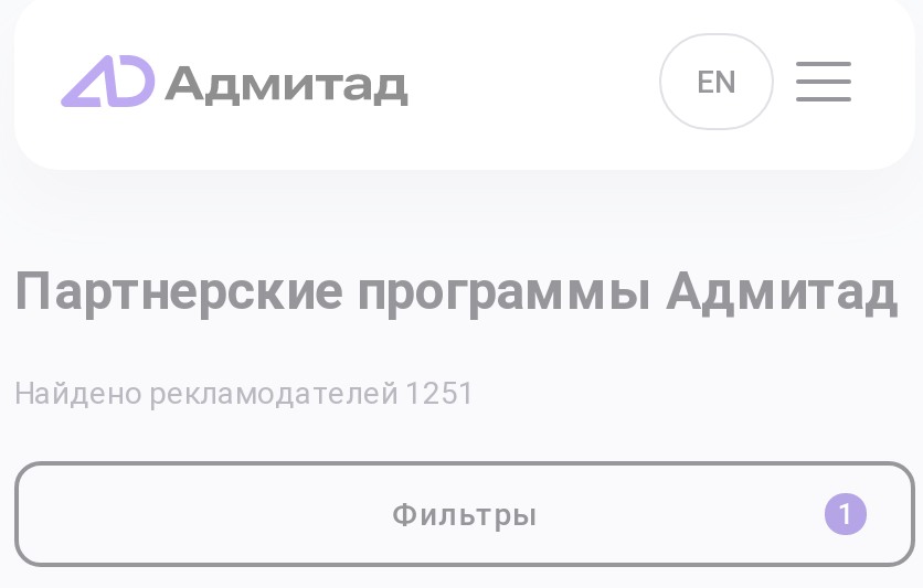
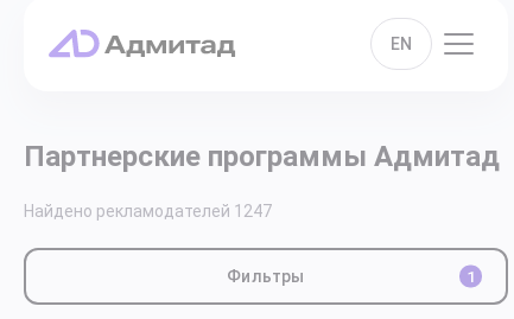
[14,375,476,410] Найдено рекламодателей 1251 -> [24,202,272,221] Найдено рекламодателей 1247

